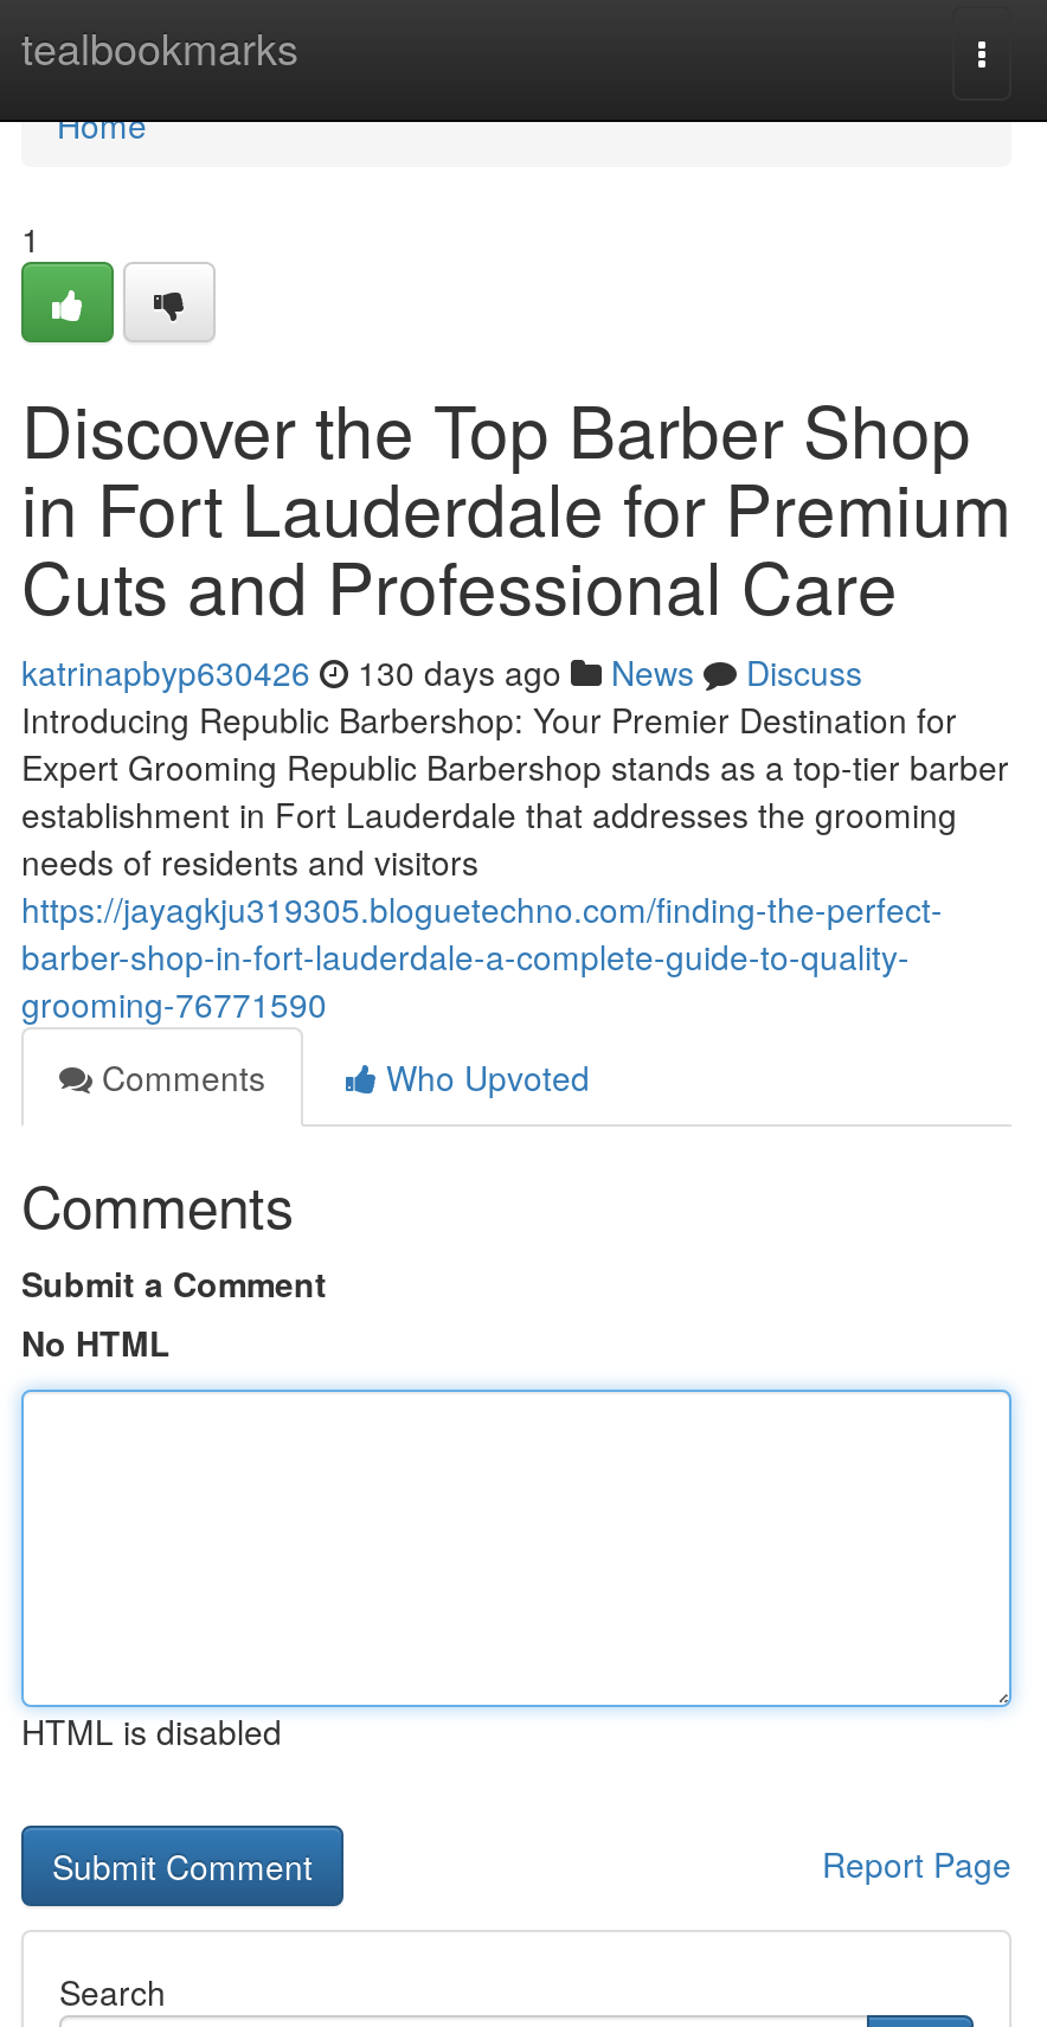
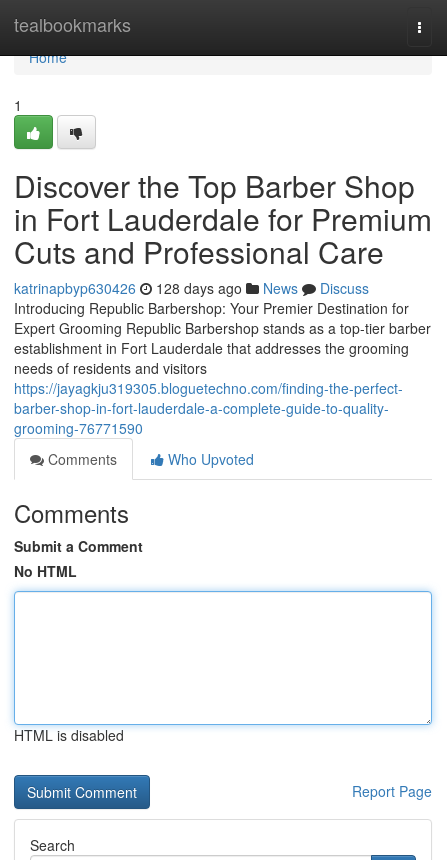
[21,648,862,695] katrinapbyp630426 130 days ago News Discuss -> [14,278,369,298] katrinapbyp630426 128 days ago News Discuss

